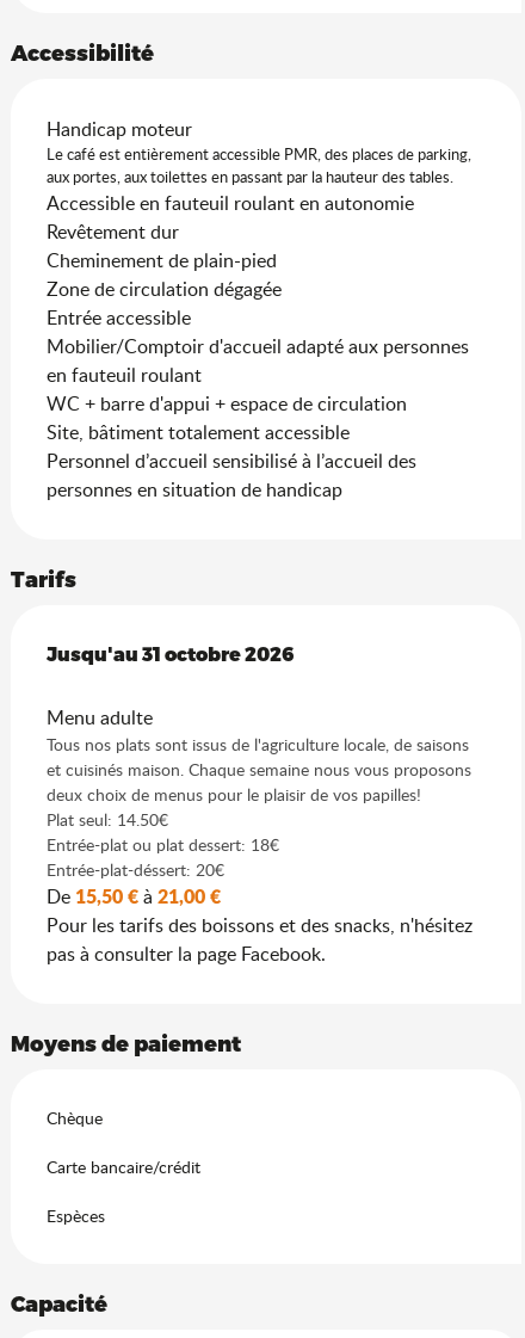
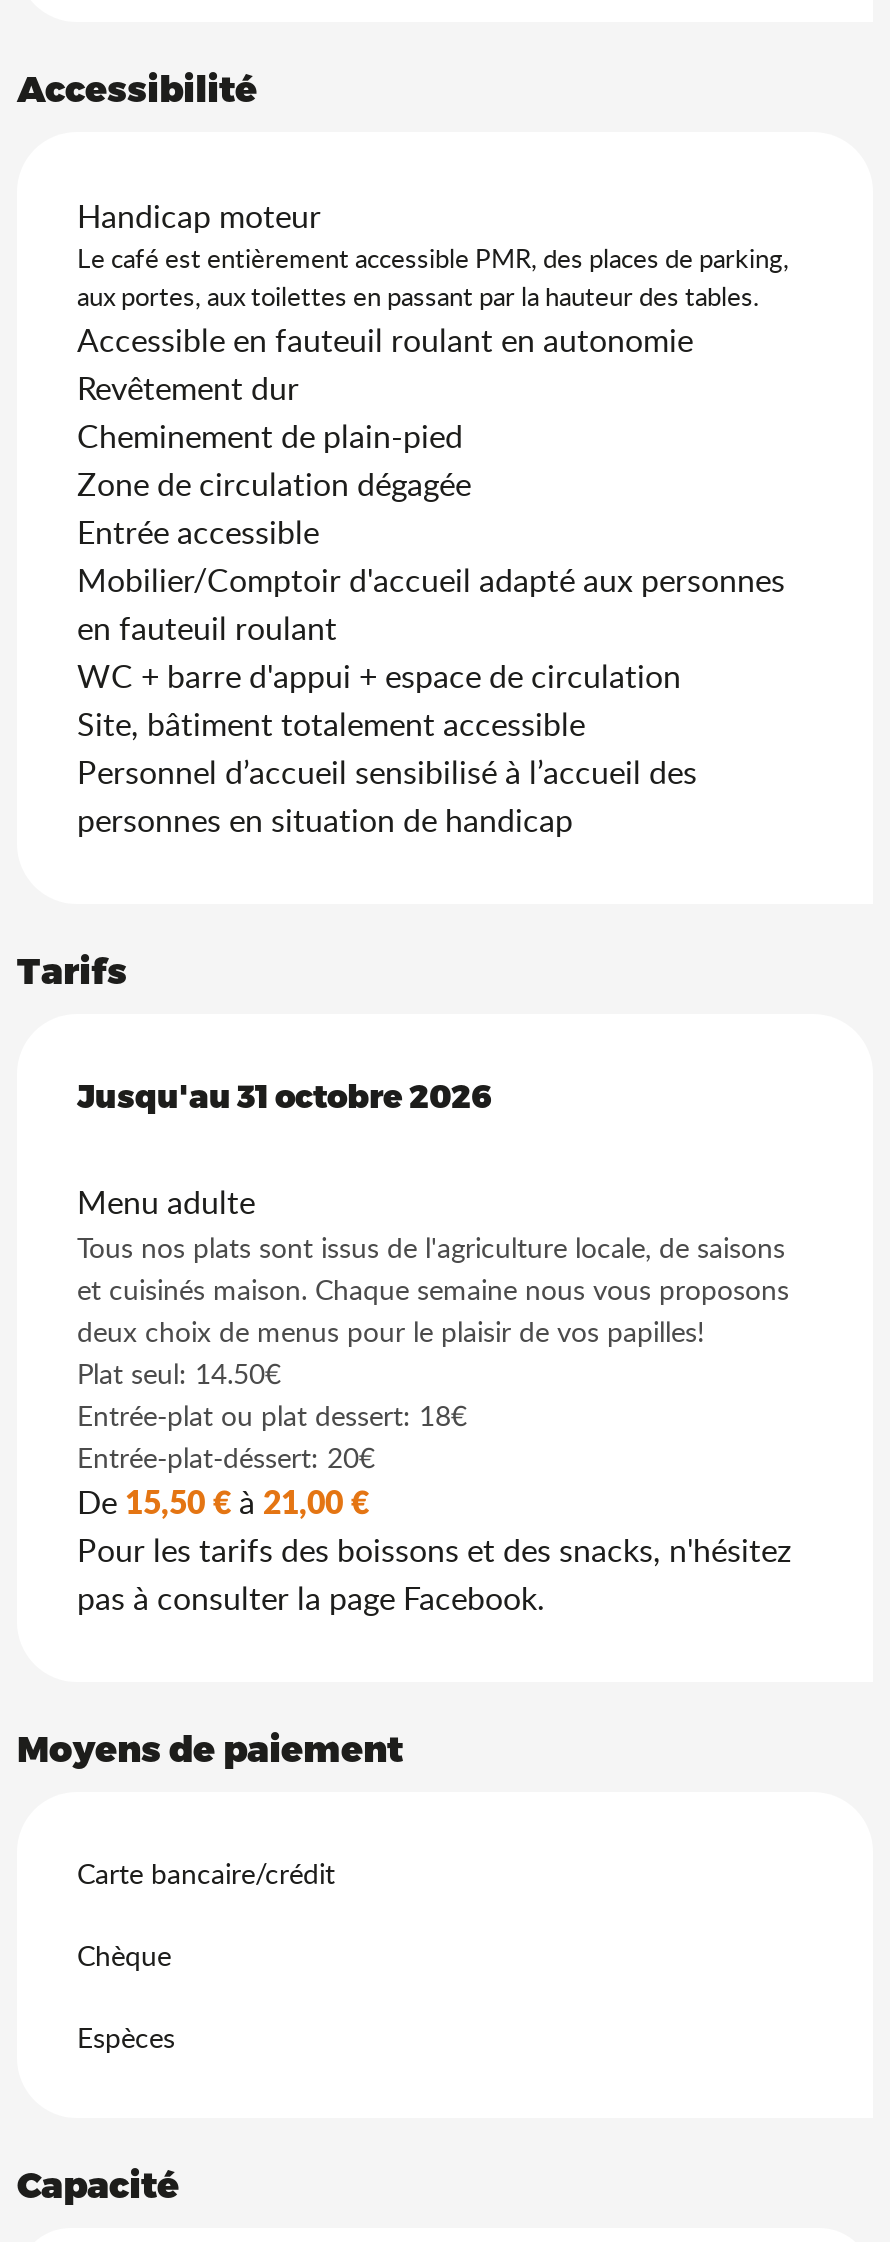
moved [47,1106,103,1129] -> [77,1935,171,1973]: Chèque
moved [47,1155,200,1177] -> [77,1853,335,1891]: Carte bancaire/crédit

